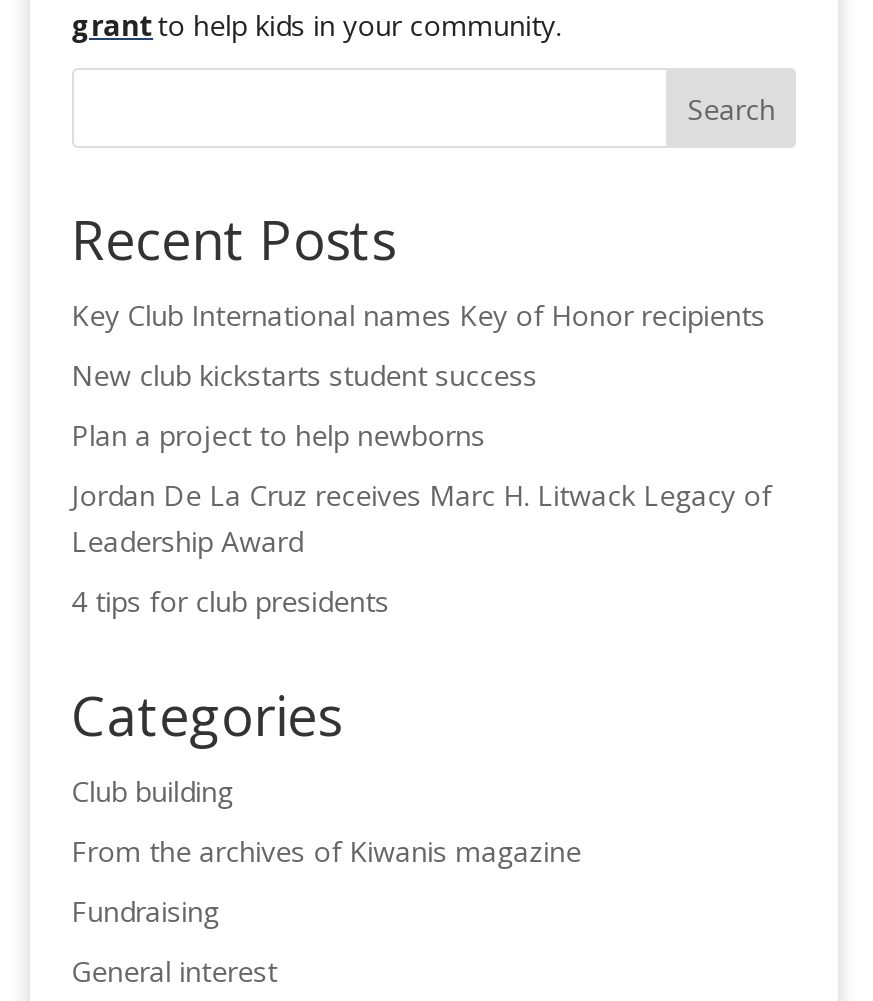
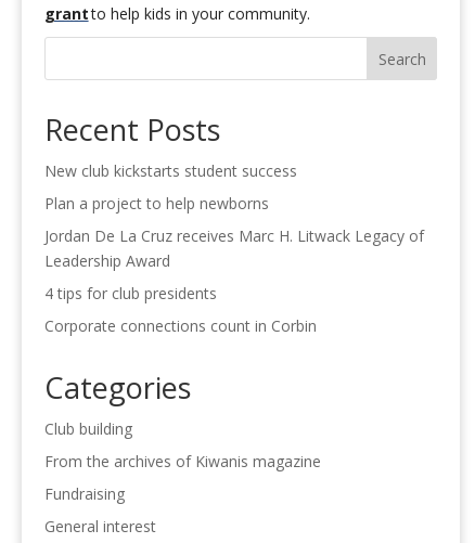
[71,296,765,334] Key Club International names Key of Honor recipients -> none
moved [71,356,771,620] -> [44,160,424,303]: New club kickstarts student success | Plan a project to help newborns | Jordan De La Cruz receives Marc H. Litwack Legacy of | Leadership Award | 4 tips for club presidents
none -> [44,315,316,336] Corporate connections count in Corbin

